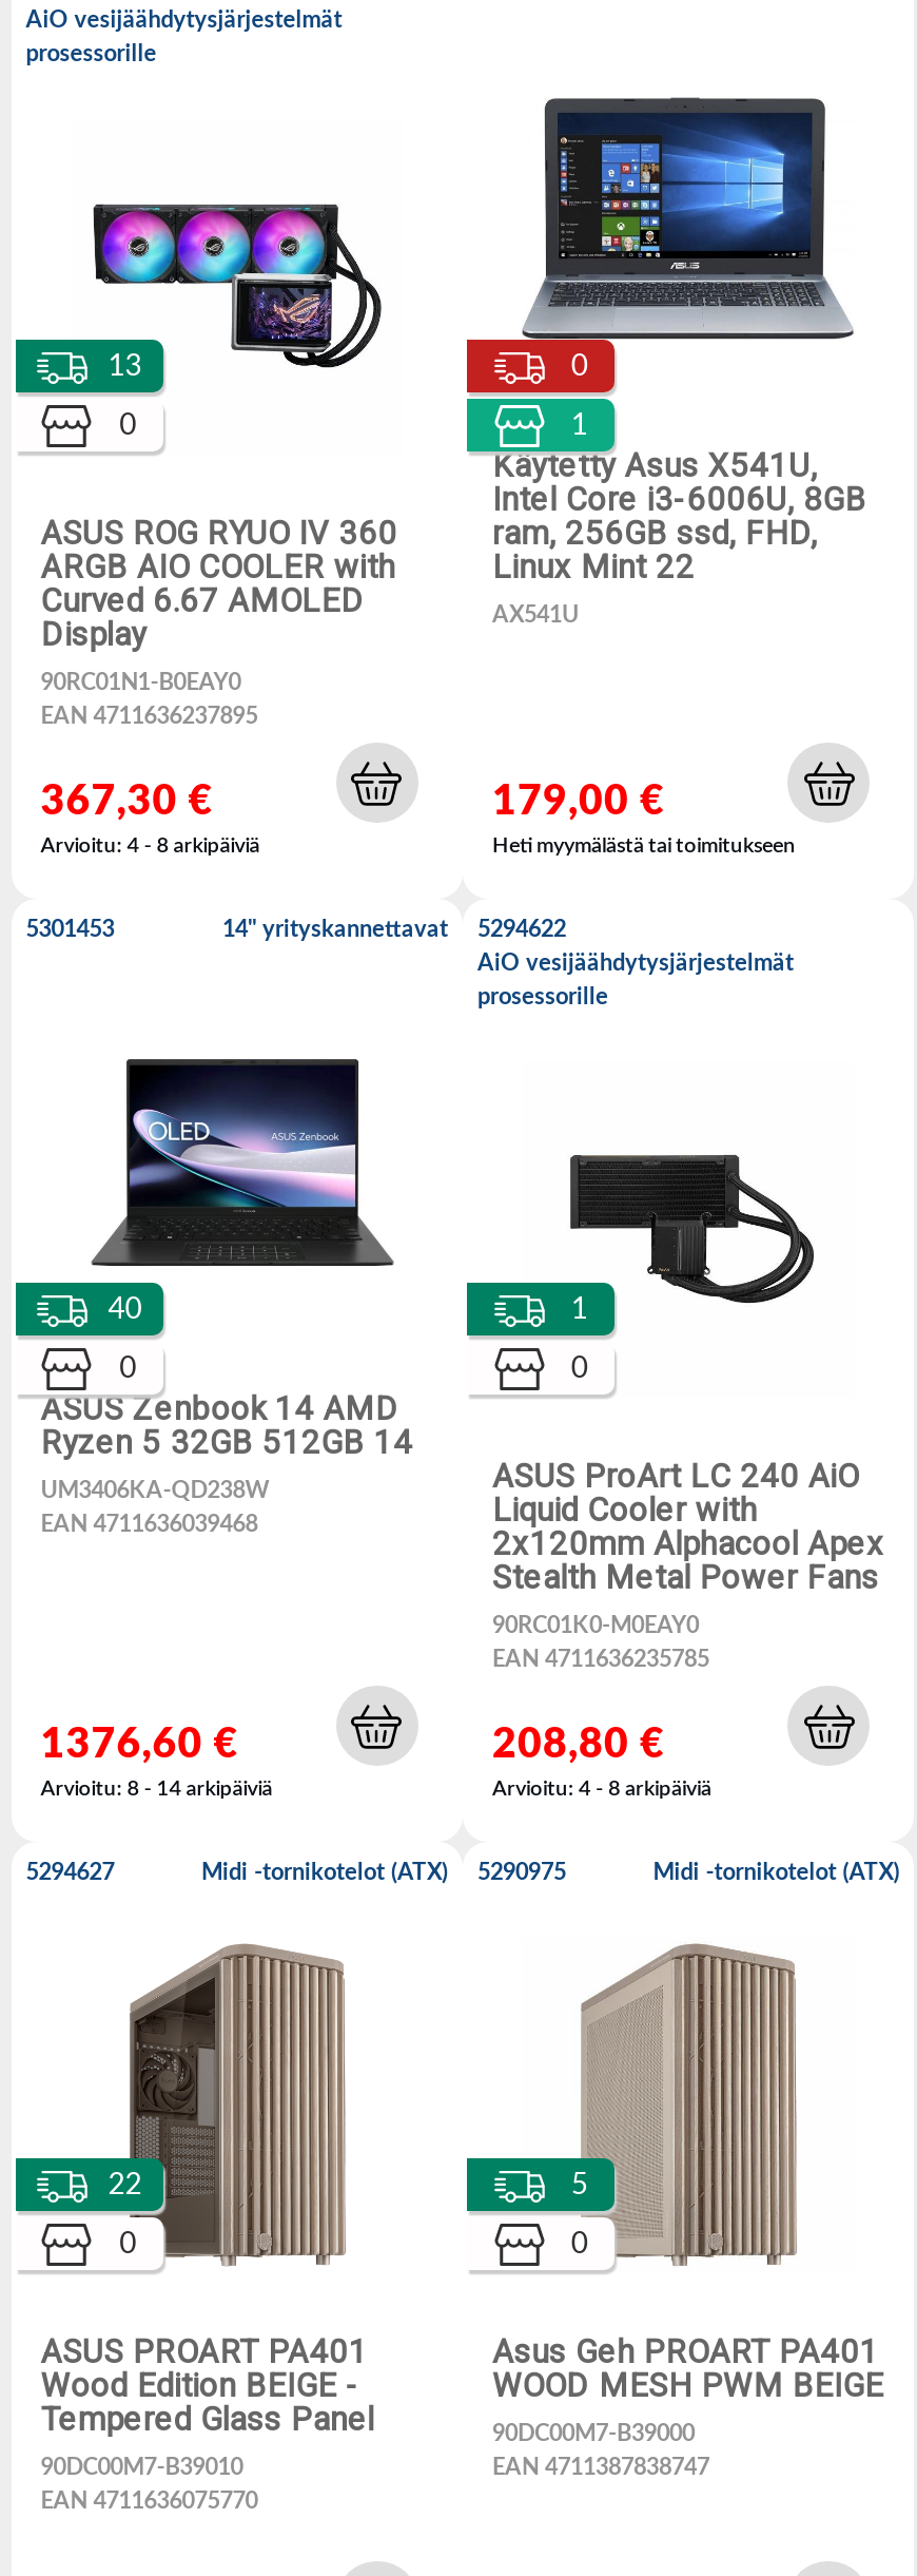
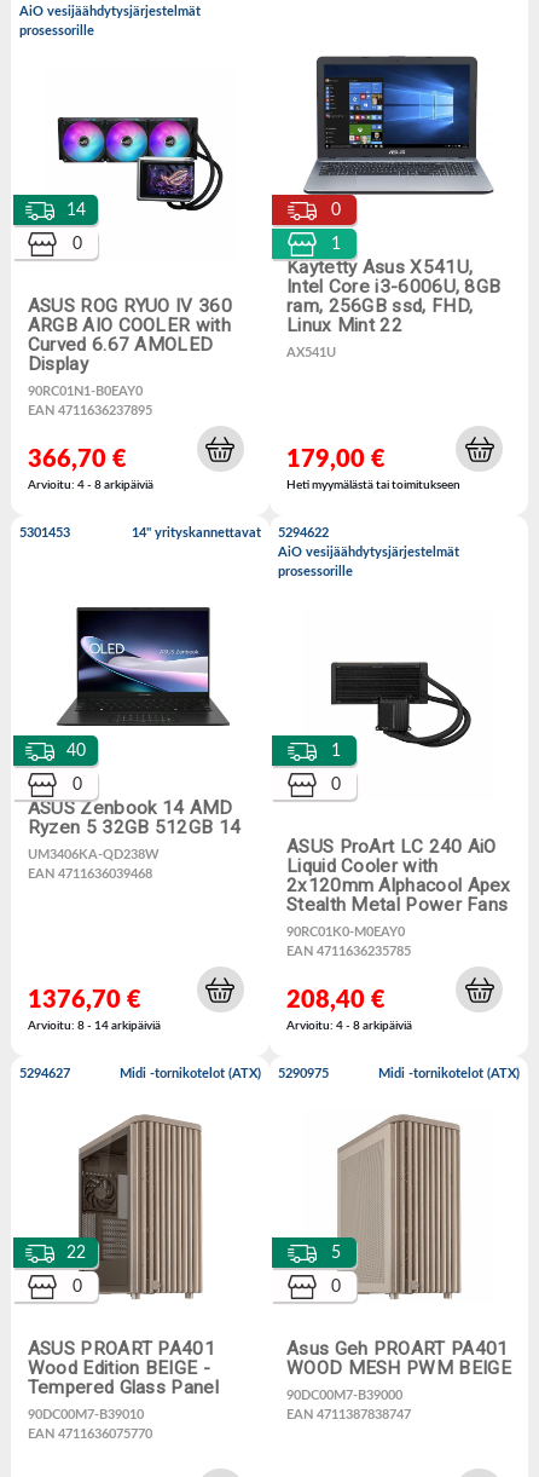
[108,352,142,382] 13 -> [66,202,86,219] 14
[41,780,214,822] 367,30 € -> [28,447,127,471] 366,70 €
[41,1723,239,1765] 1376,60 € -> [28,988,141,1012] 1376,70 €
[492,1723,665,1765] 208,80 € -> [286,988,386,1012] 208,40 €

